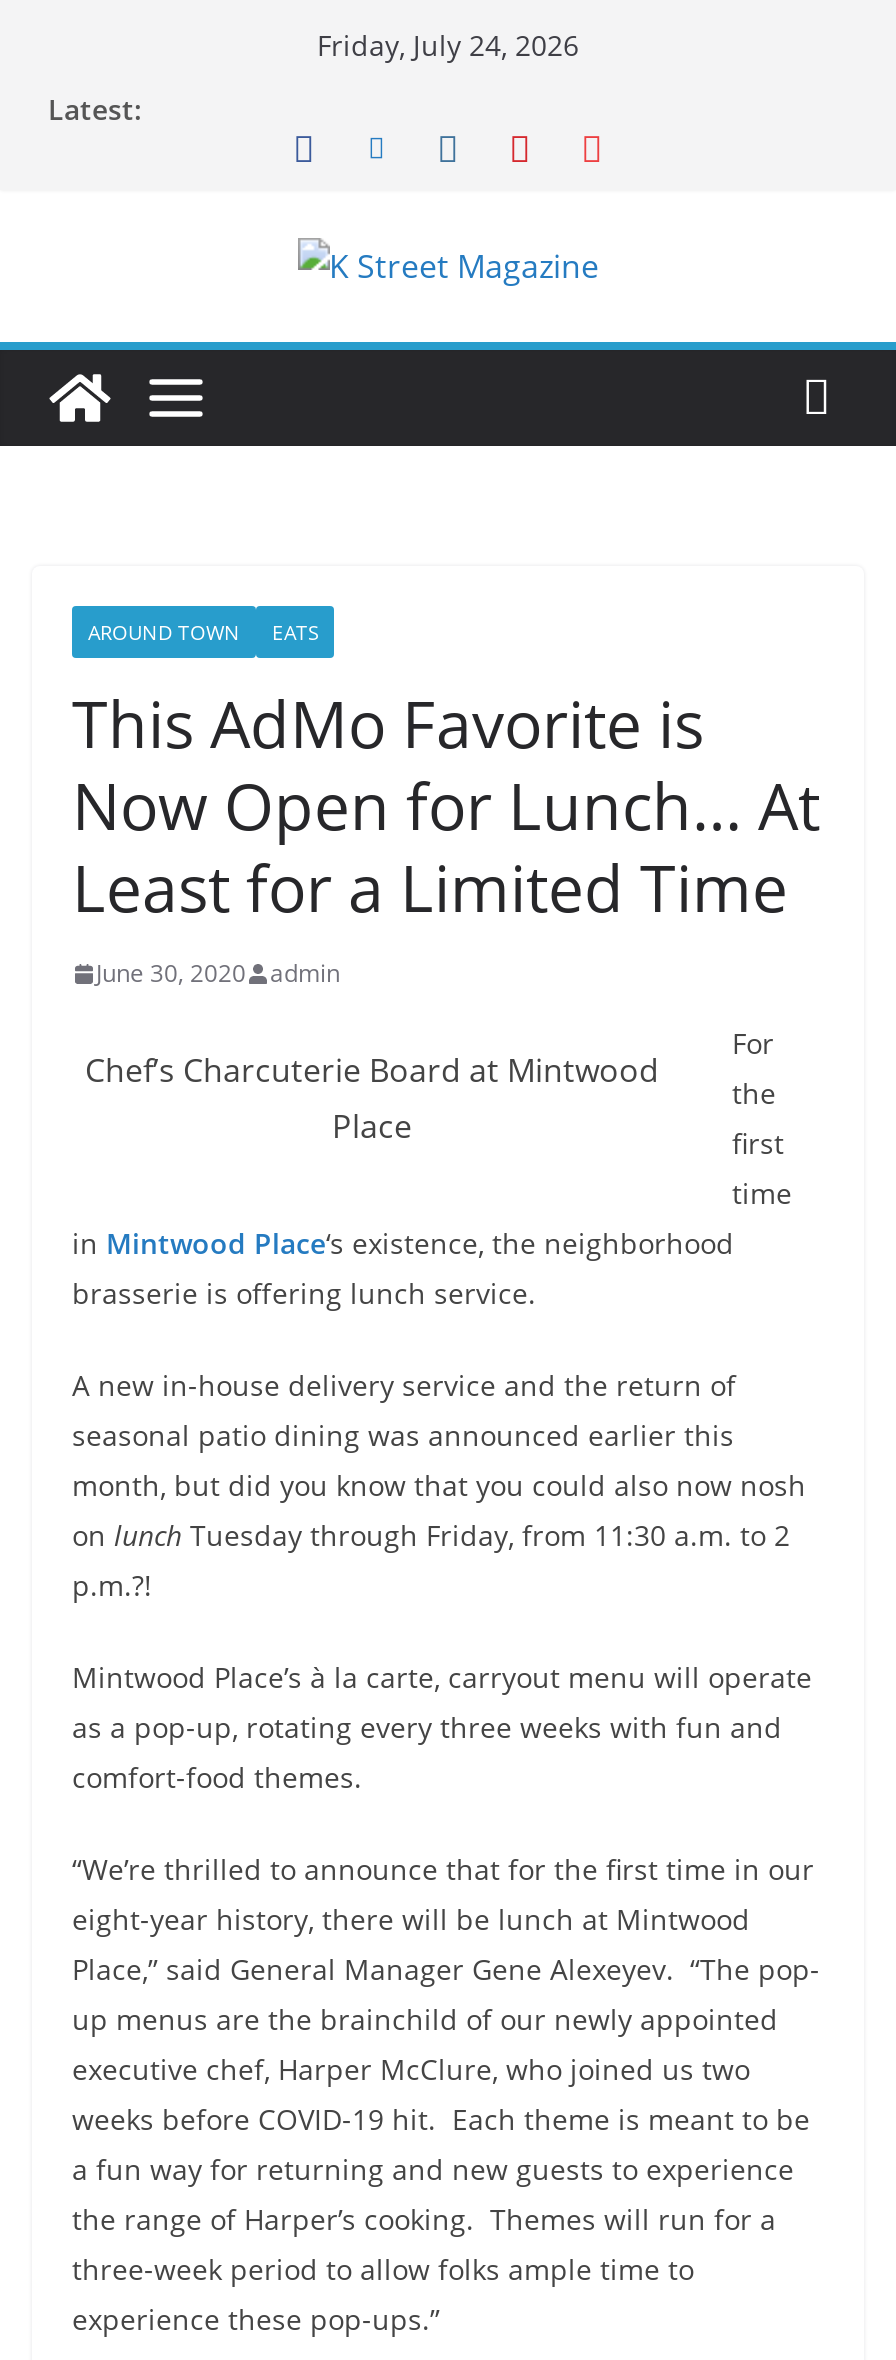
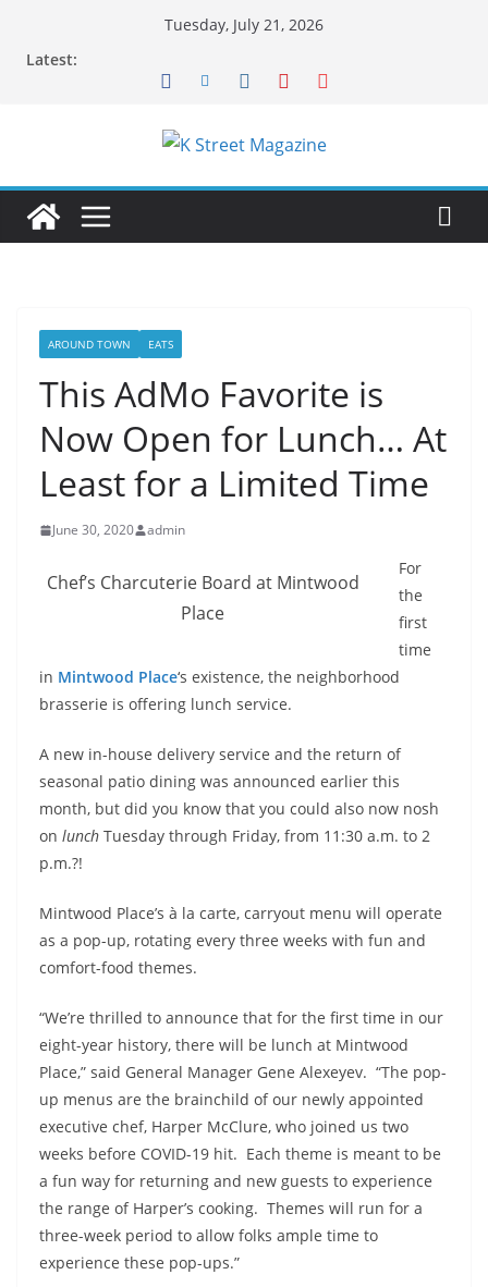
[317,26,579,64] Friday, July 24, 2026 -> [164,14,324,35] Tuesday, July 21, 2026

